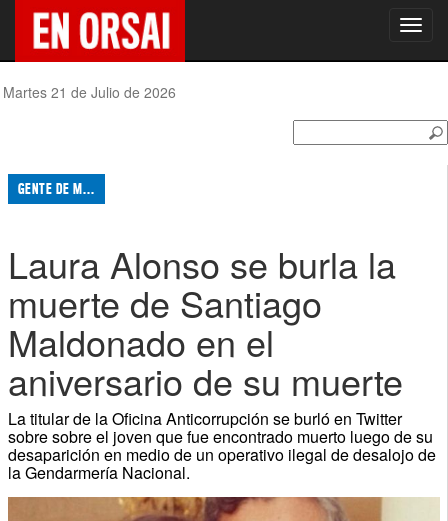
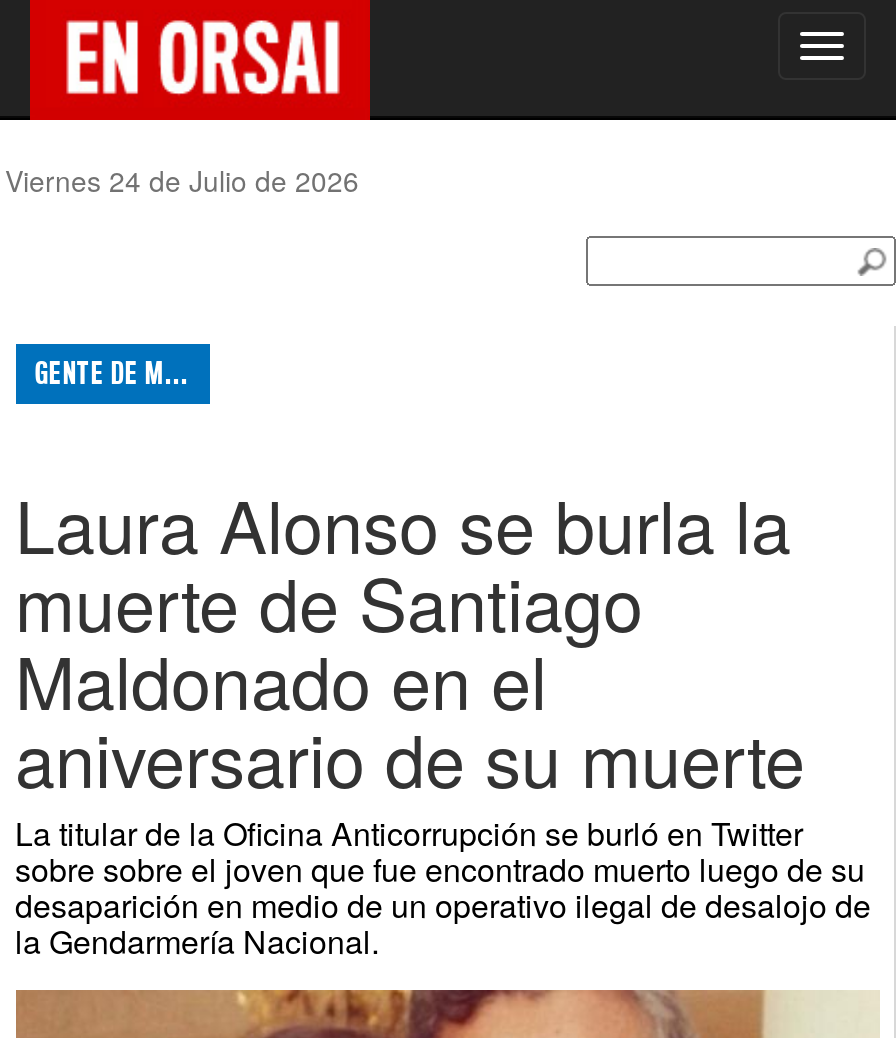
[2,82,175,102] Martes 21 de Julio de 2026 -> [5,160,359,200] Viernes 24 de Julio de 2026

